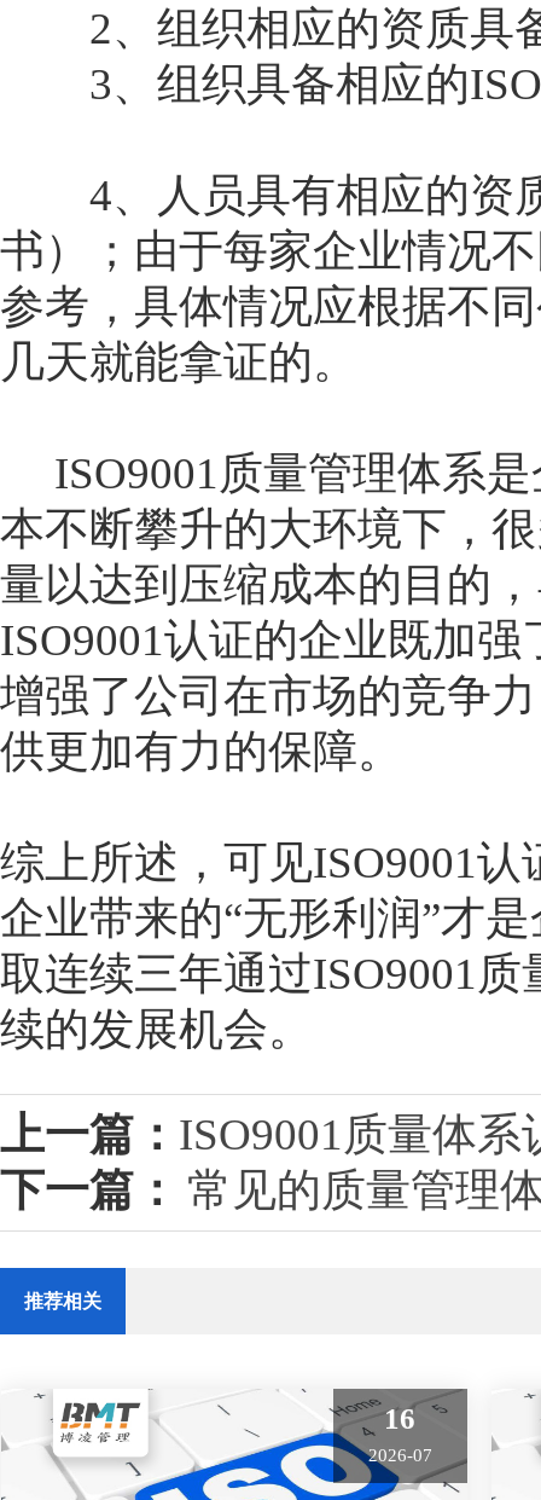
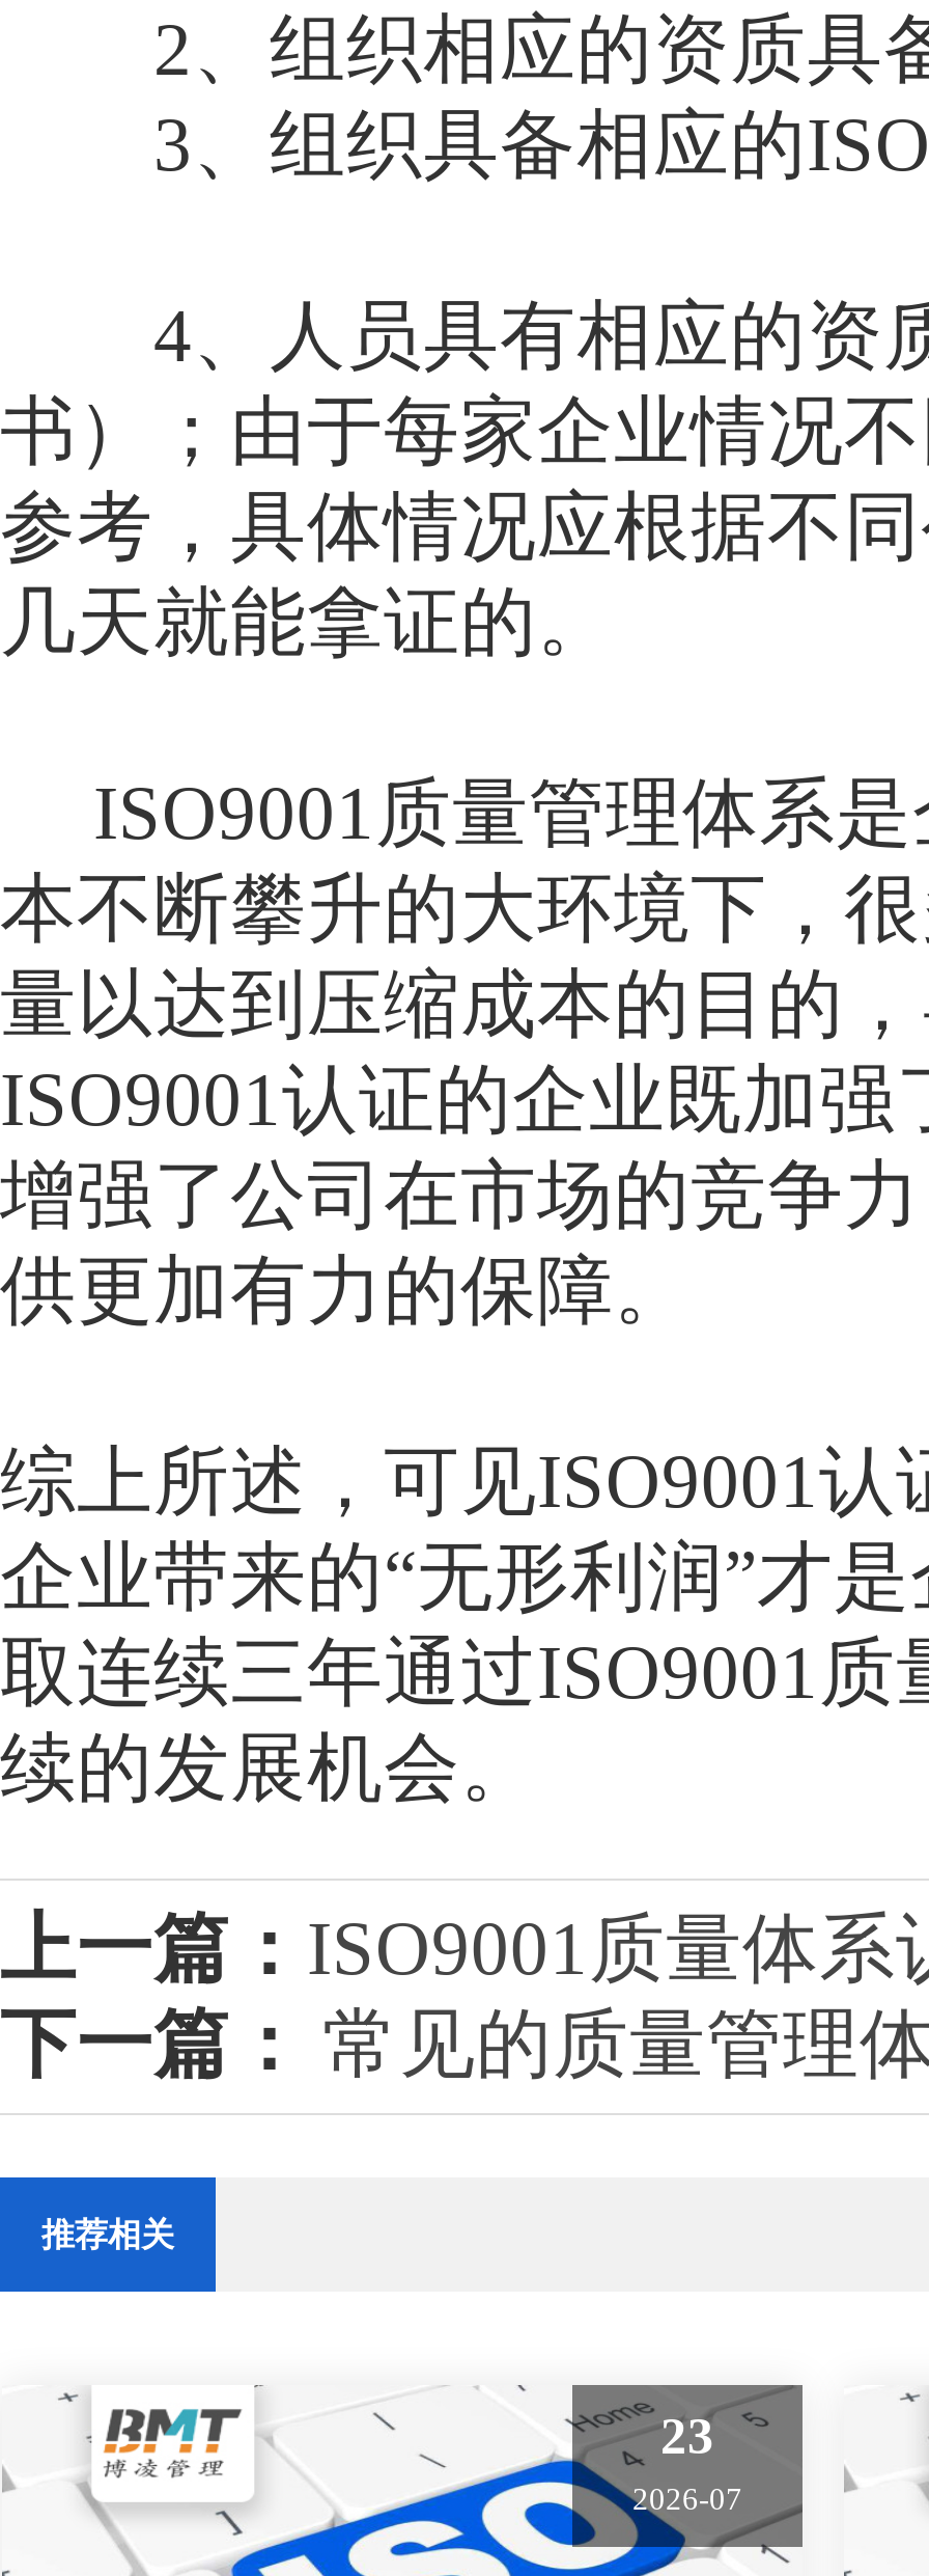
[385,1402,416,1435] 16 -> [660,2408,714,2464] 23

